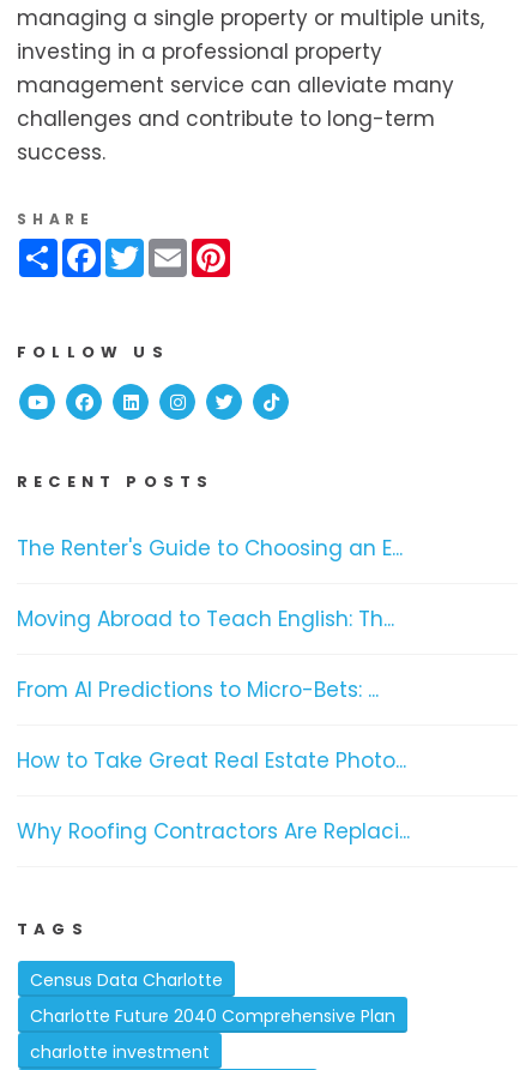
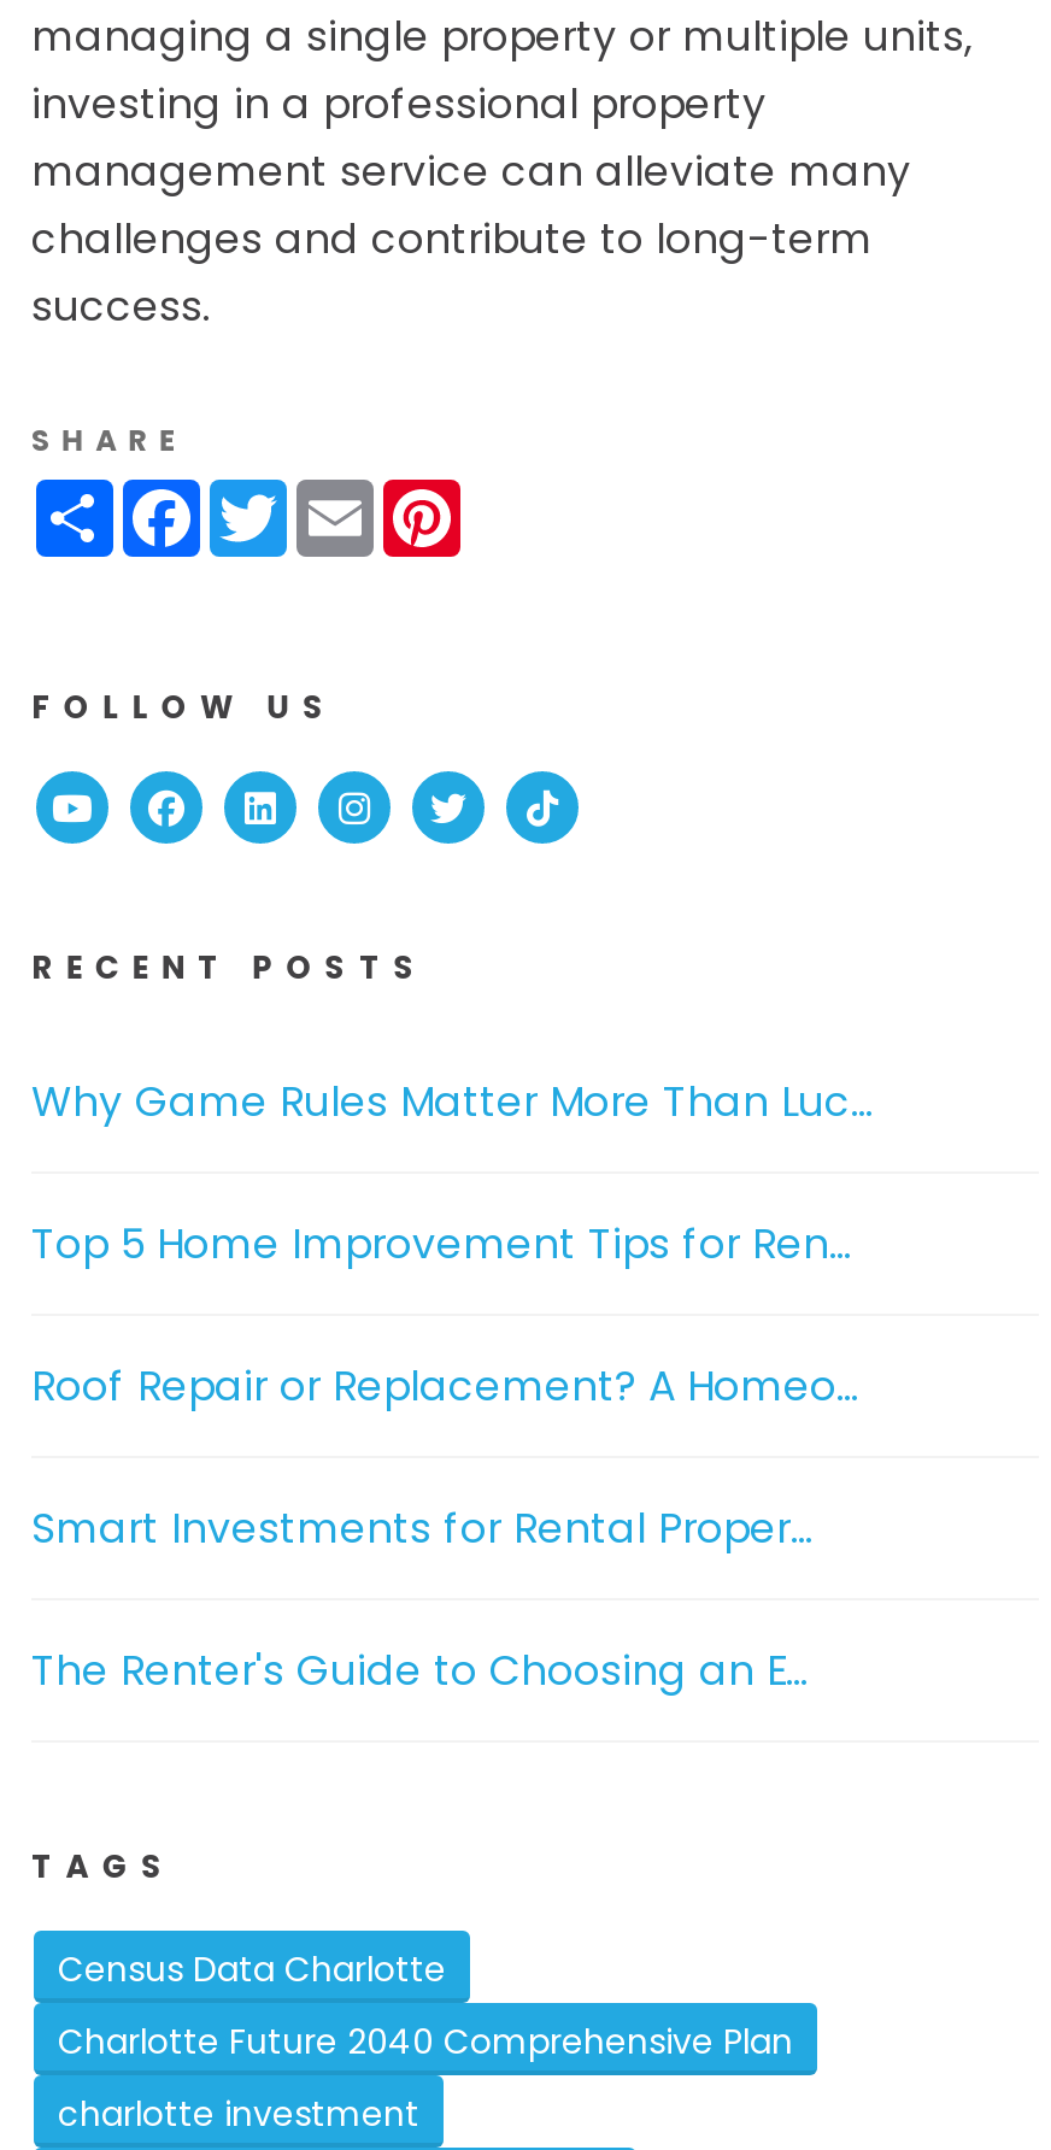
none -> [31,1072,873,1557] Why Game Rules Matter More Than Luc... | Top 5 Home Improvement Tips for Ren... | Roof Repair or Replacement? A Homeo... | Smart Investments for Rental Proper...
moved [17,534,403,562] -> [31,1641,808,1699]: The Renter's Guide to Choosing an E...
[17,604,410,846] Moving Abroad to Teach English: Th... | From AI Predictions to Micro-Bets: ... | How to Take Great Real Estate Photo... | Why Roofing Contractors Are Replaci... -> none

